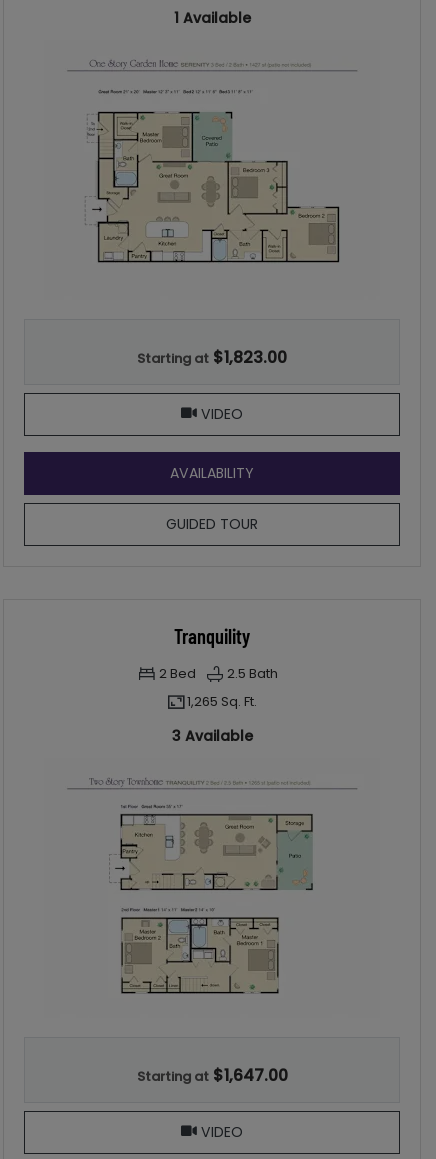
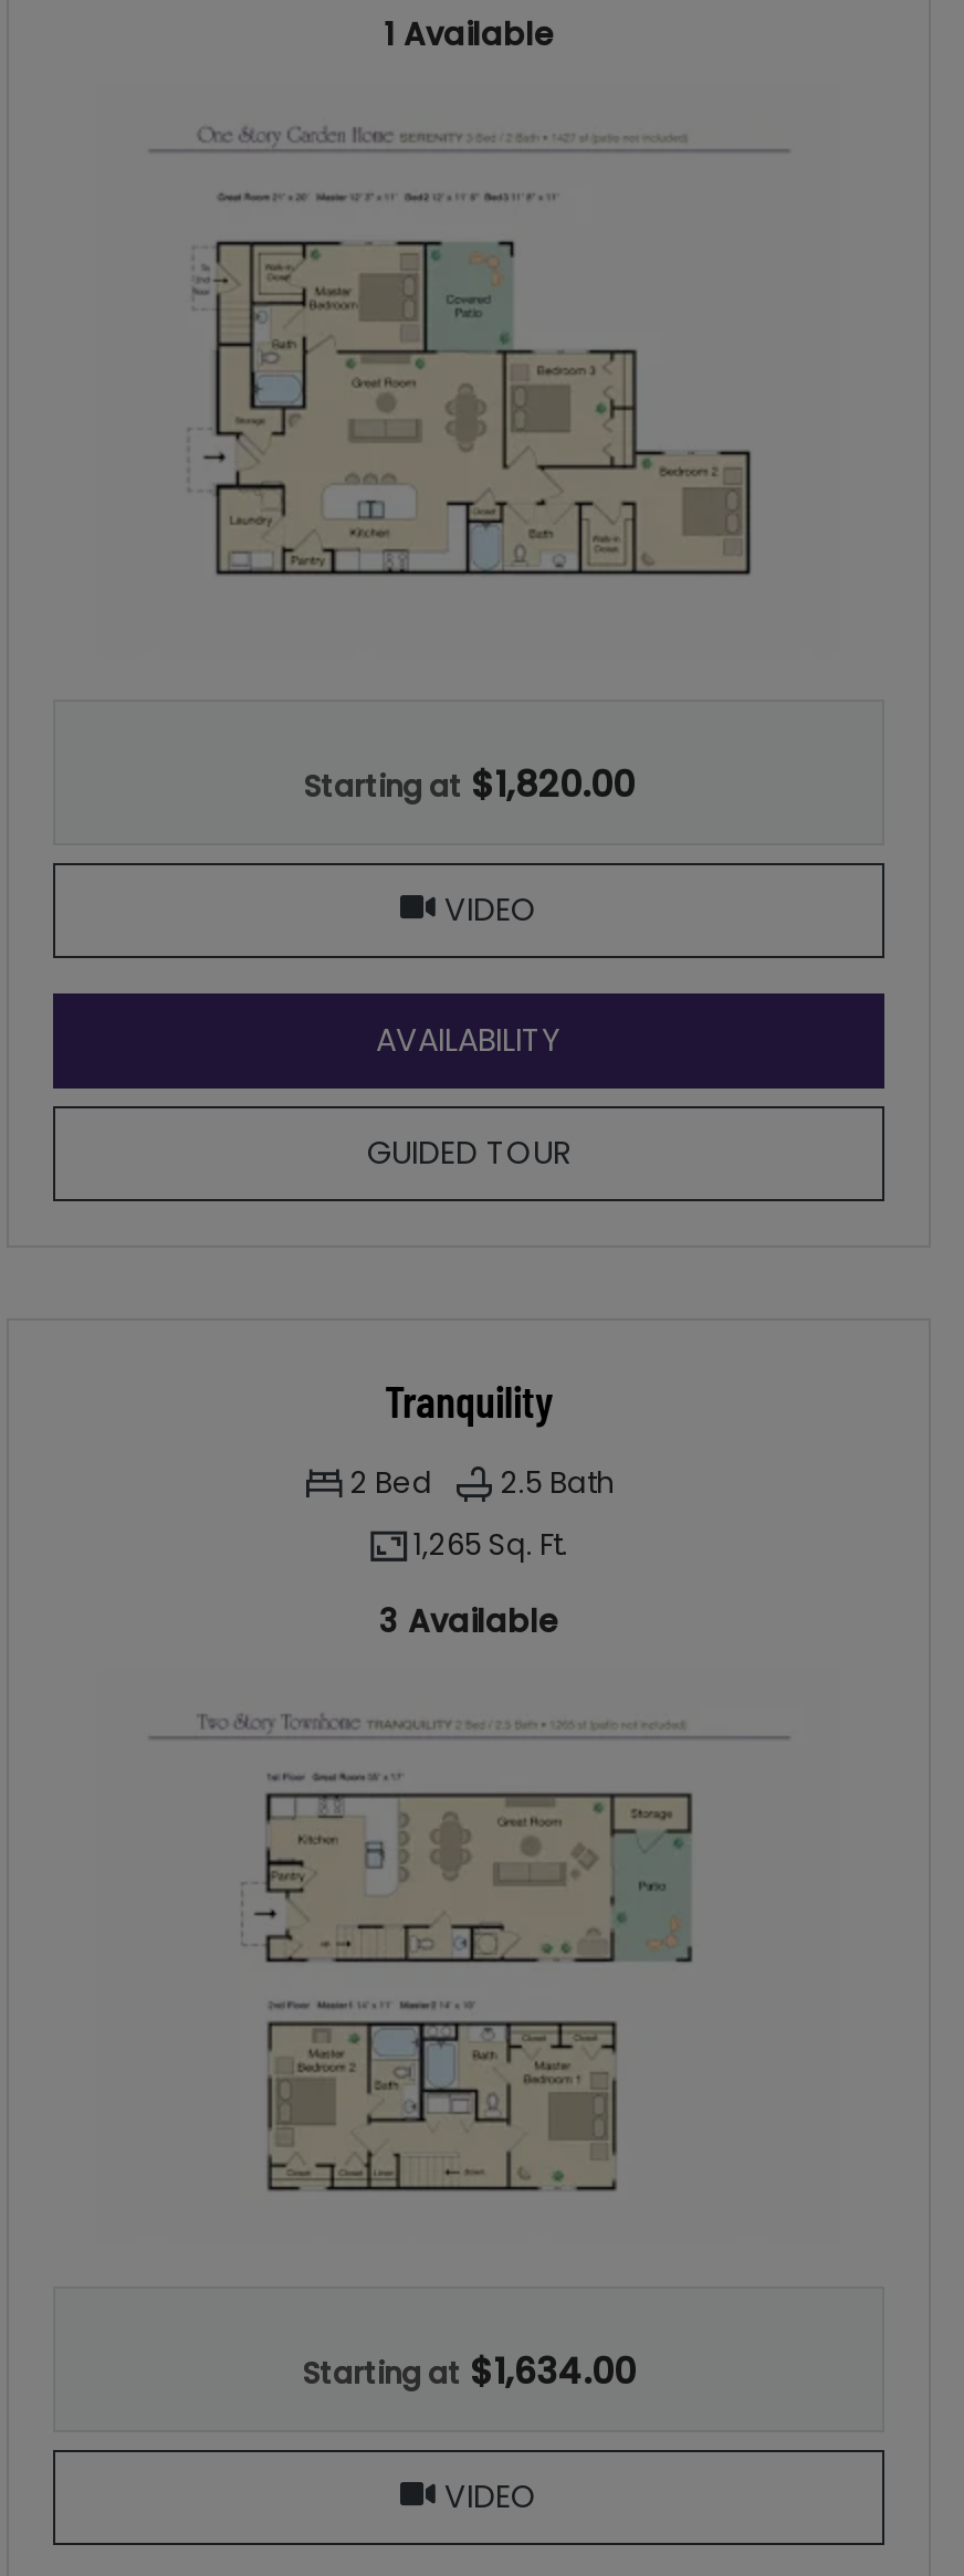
[137,346,287,369] Starting at $1,823.00 -> [303,759,635,810] Starting at $1,820.00
[136,1064,287,1087] Starting at $1,647.00 -> [302,2346,636,2397] Starting at $1,634.00

